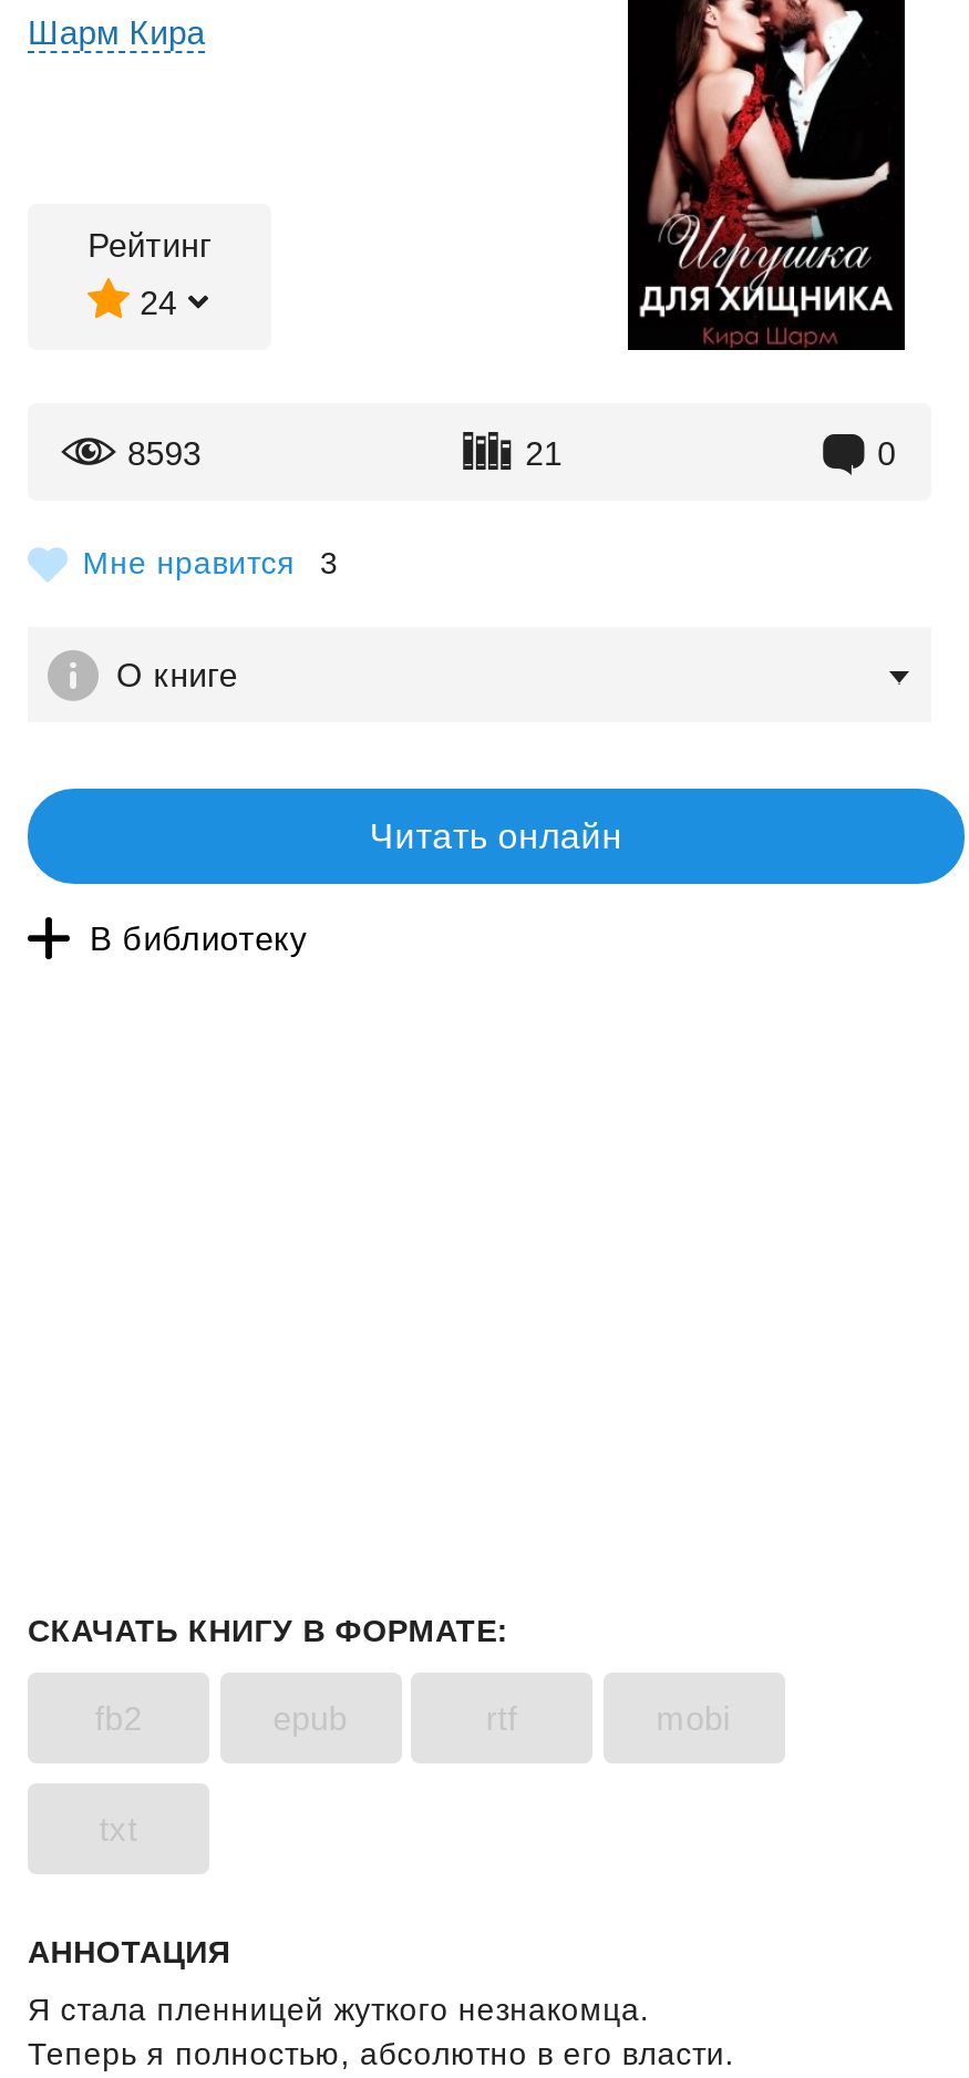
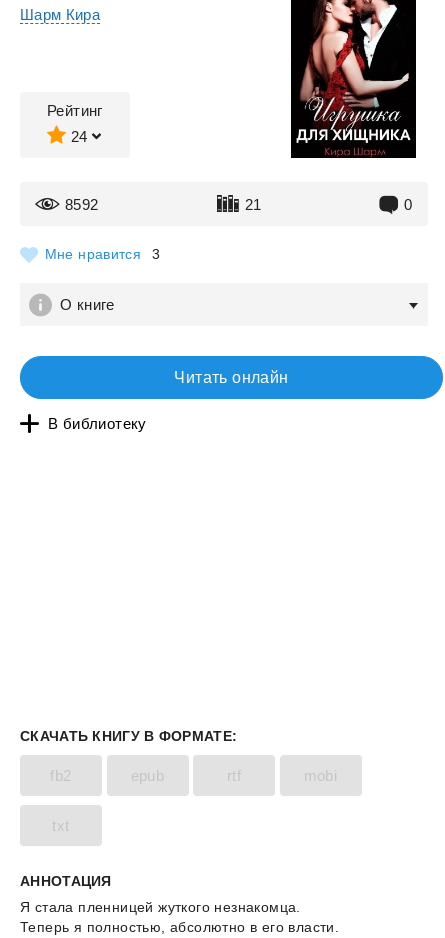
[127,434,201,472] 8593 -> [65,196,98,213] 8592

